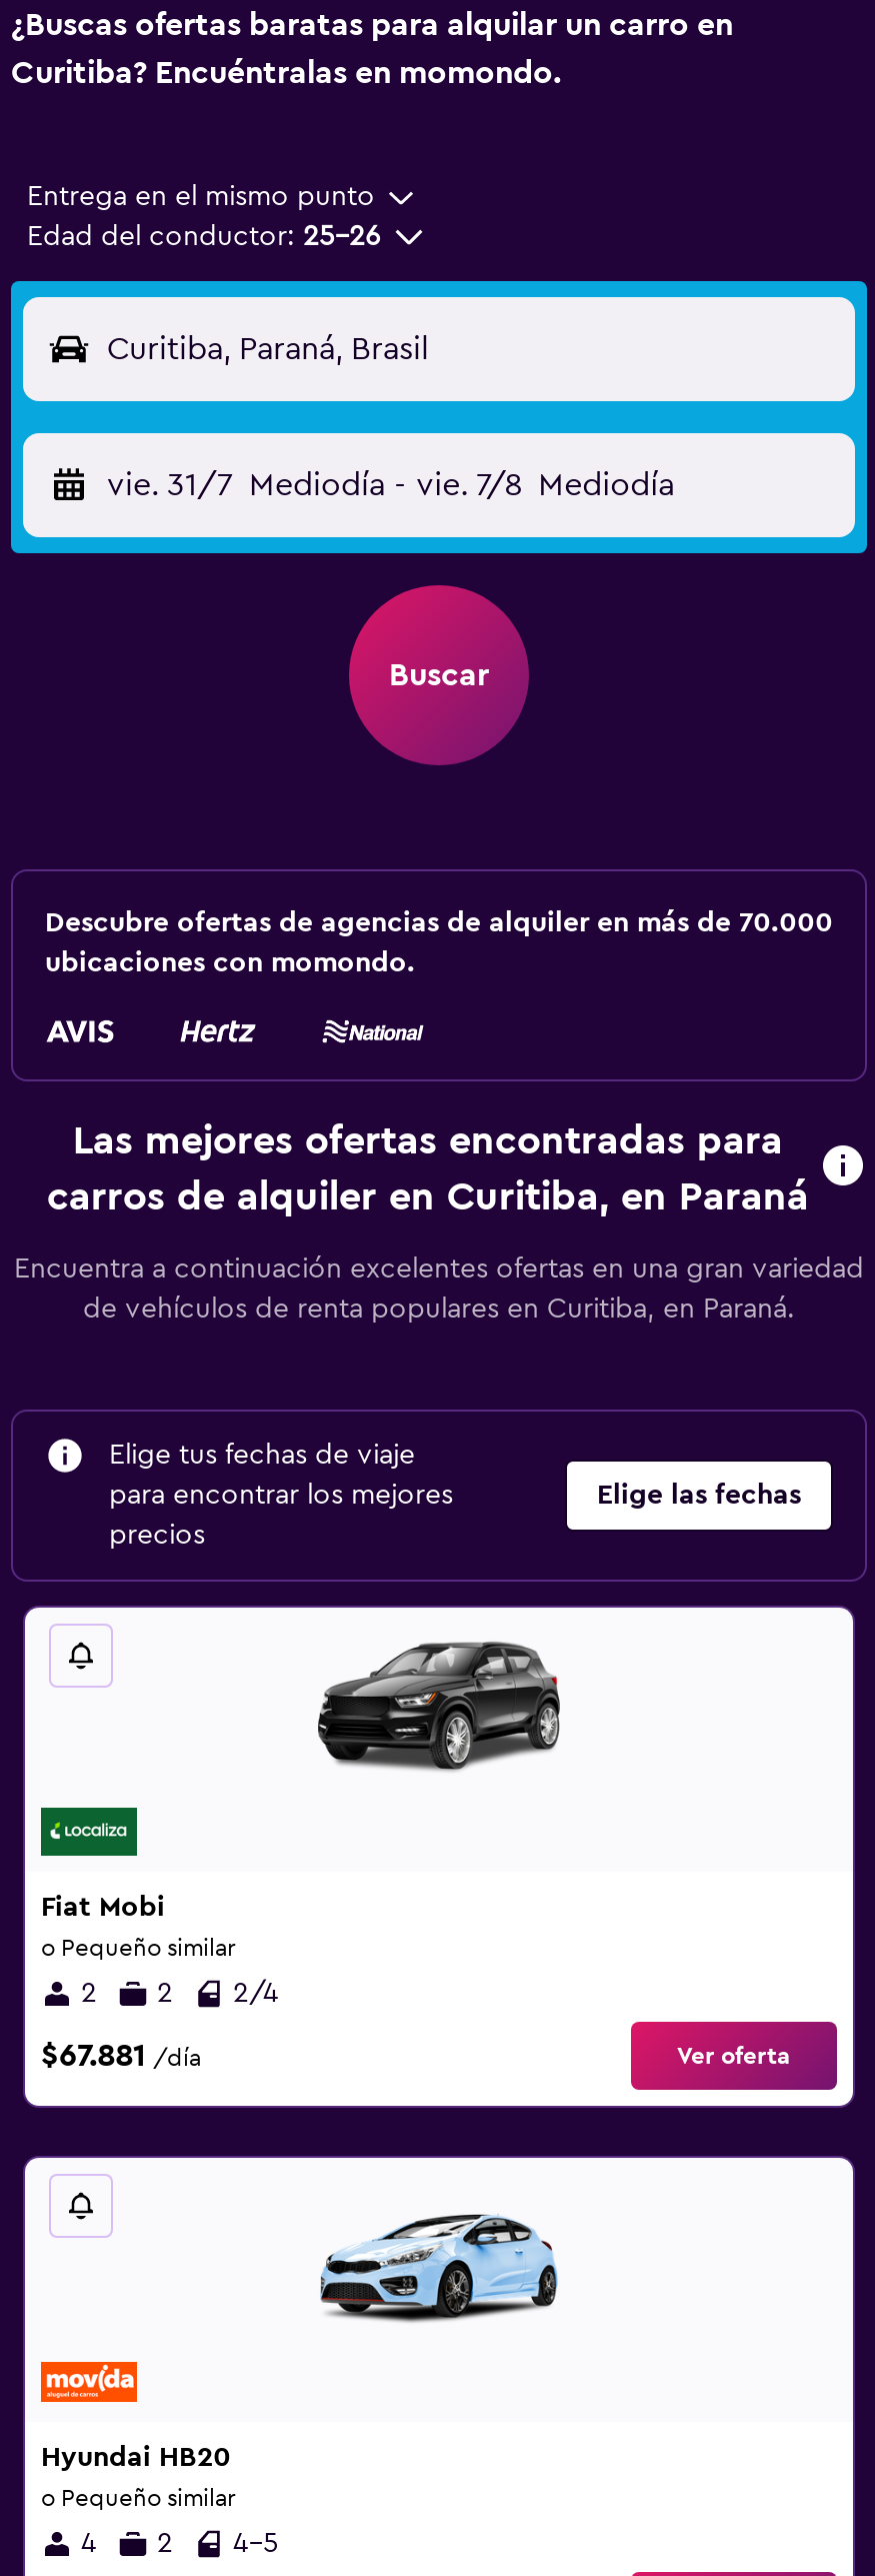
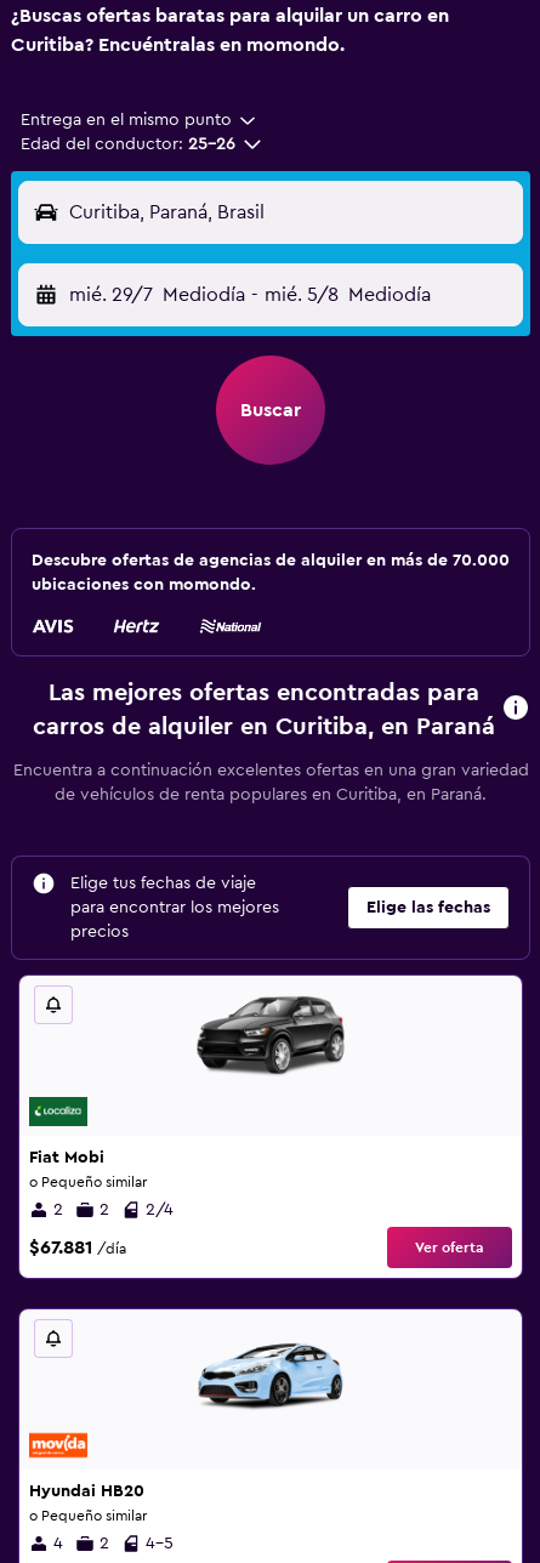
[107,469,674,501] vie. 31/7 Mediodía - vie. 7/8 Mediodía -> [69,285,430,305] mié. 29/7 Mediodía - mié. 5/8 Mediodía

